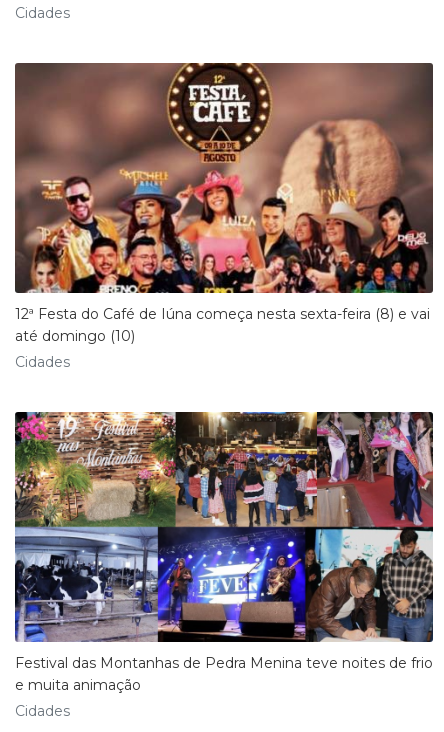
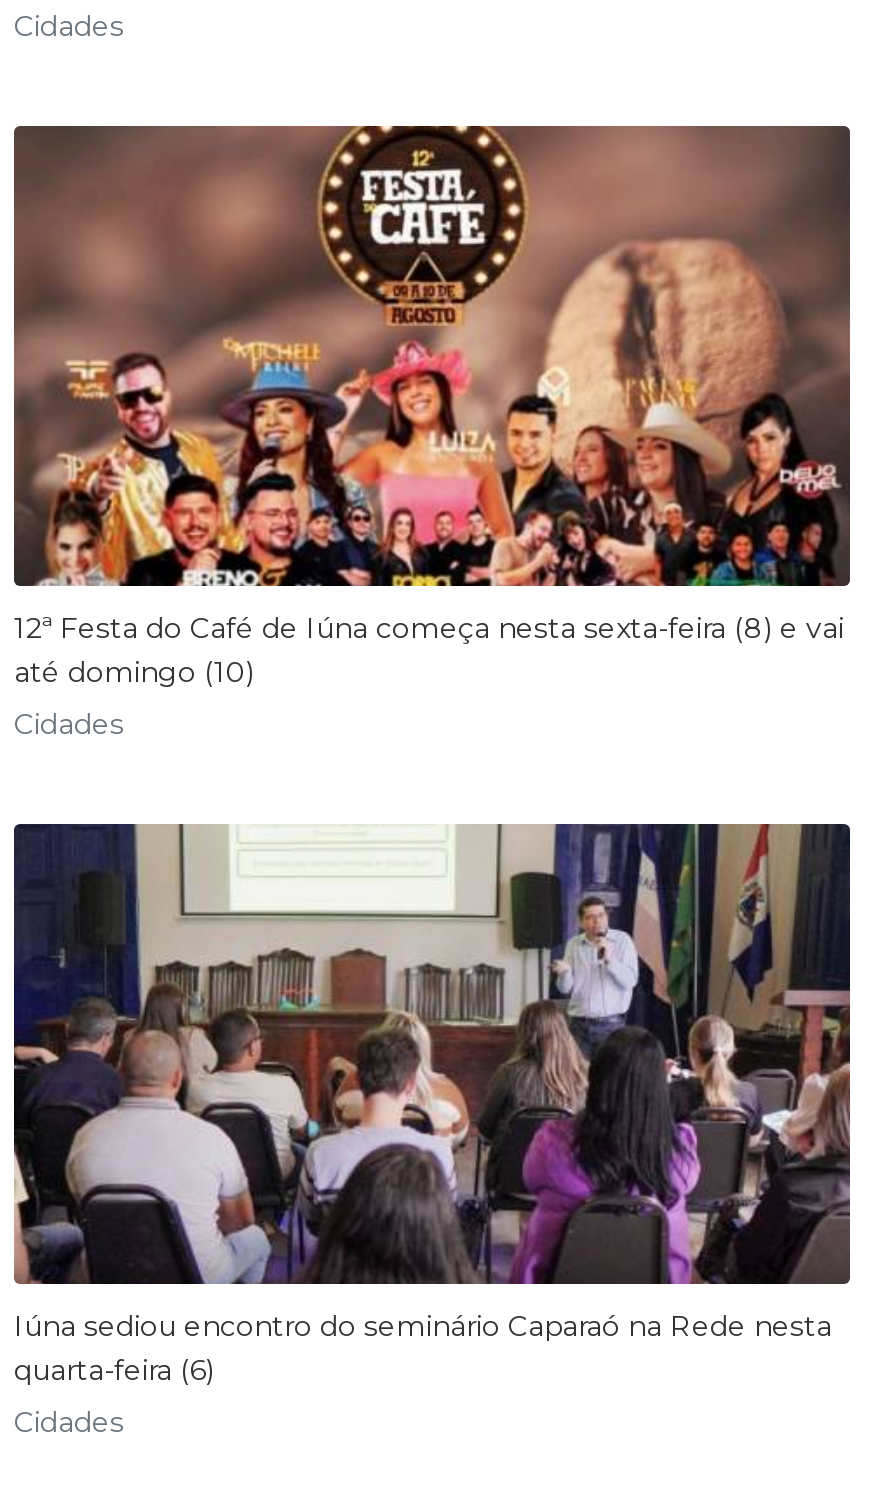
[14,411,434,694] [image] | Festival das Montanhas de Pedra Menina teve noites de frio | e muita animação -> [12,822,852,1388] [image] | Iúna sediou encontro do seminário Caparaó na Rede nesta | quarta-feira (6)

